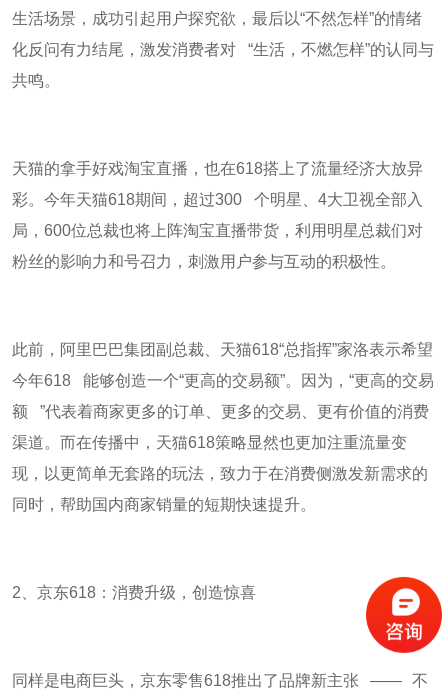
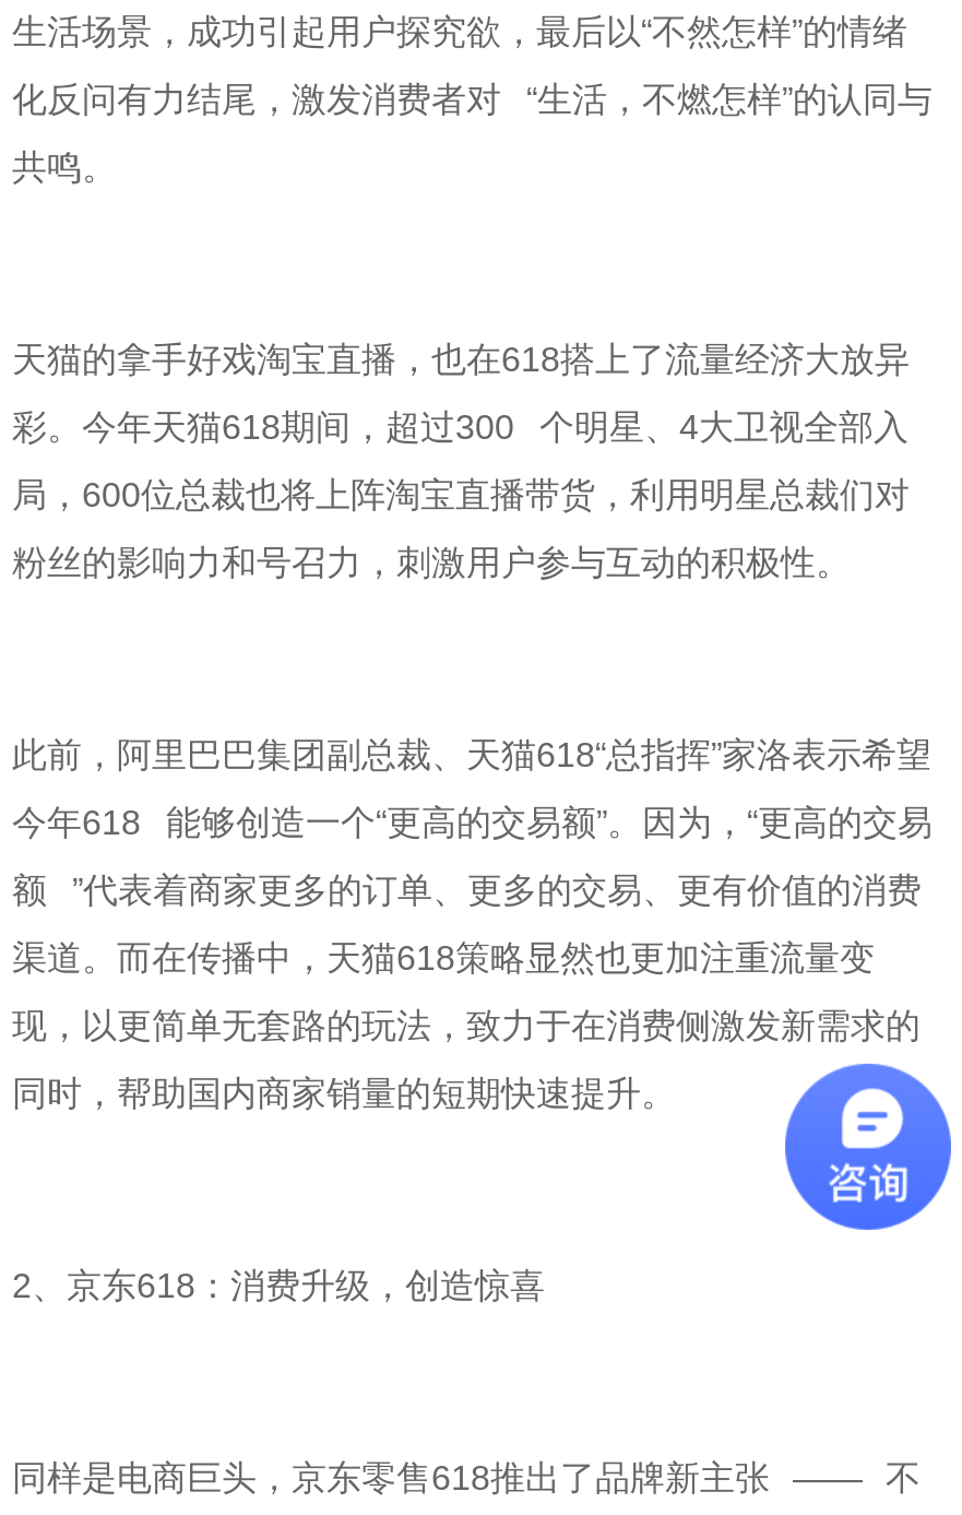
none -> [783,1062,953,1232] [image]
[365,576,443,654] [image] -> none

